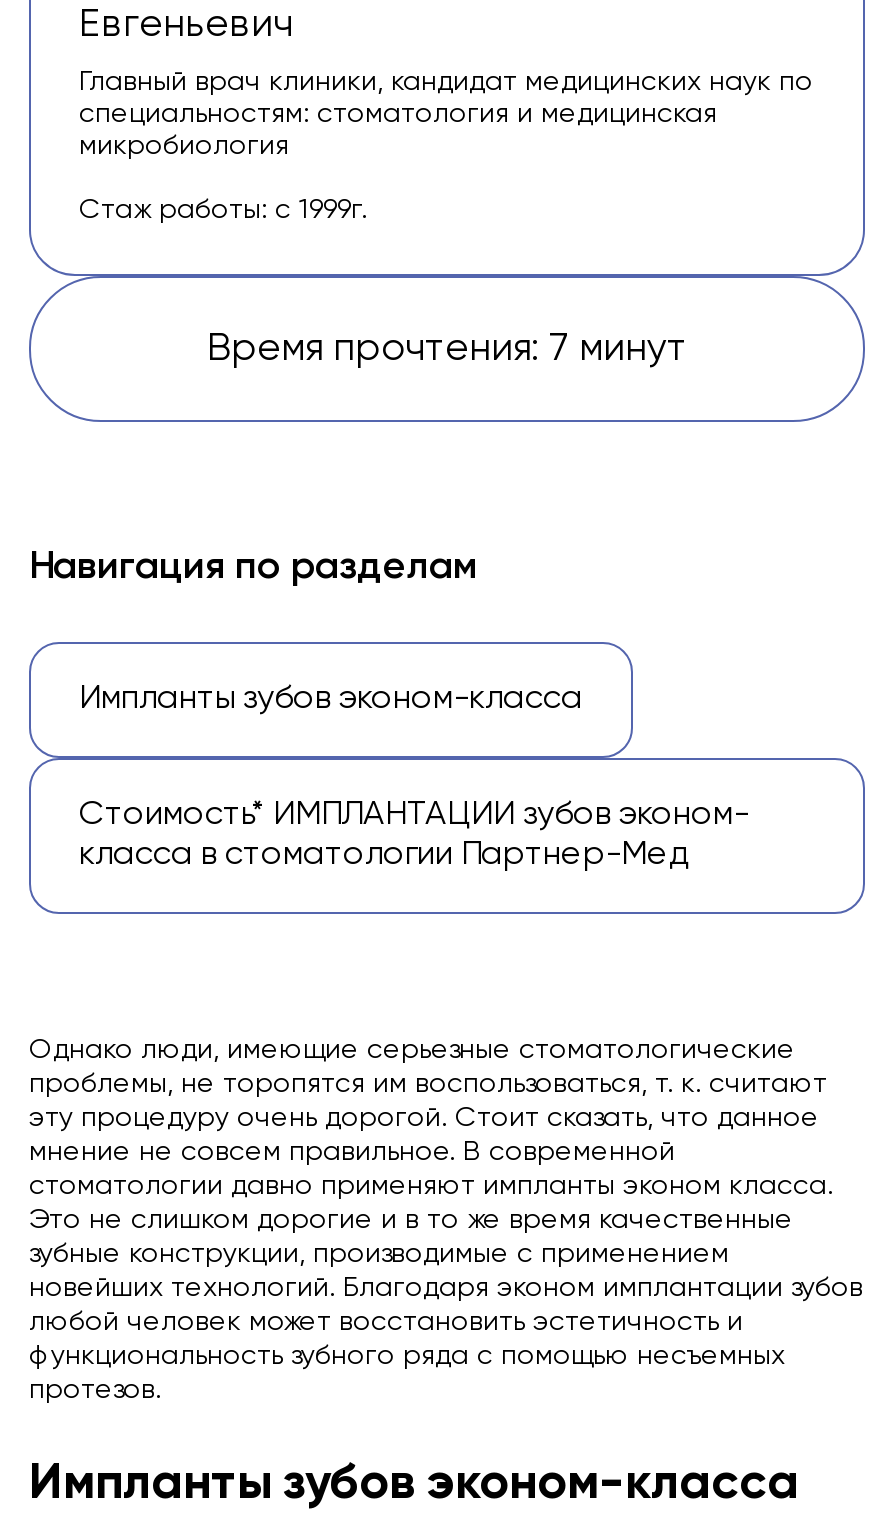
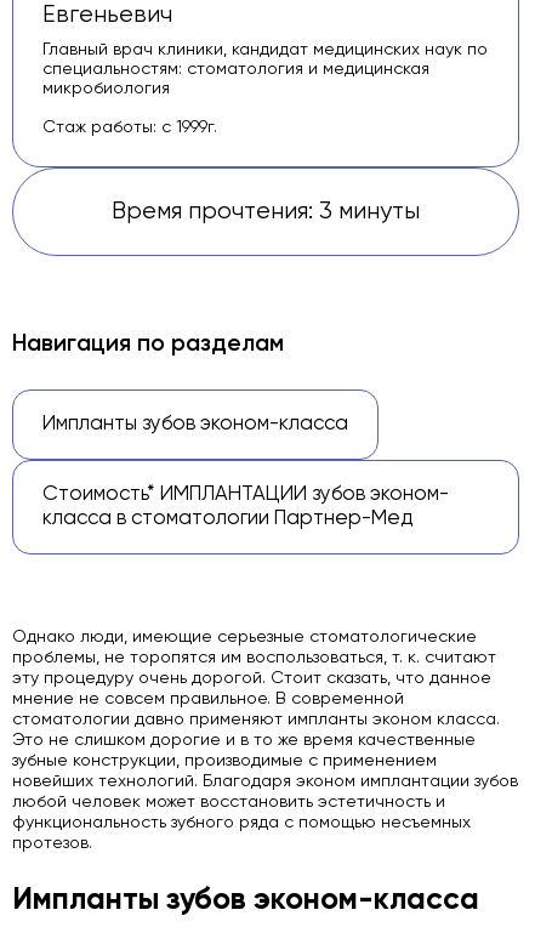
[207,330,687,368] Время прочтения: 7 минут -> [112,200,420,223] Время прочтения: 3 минуты

